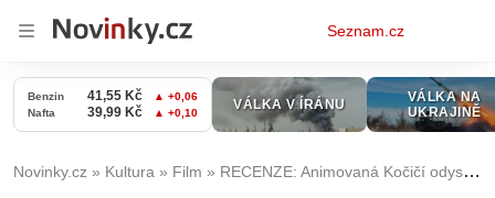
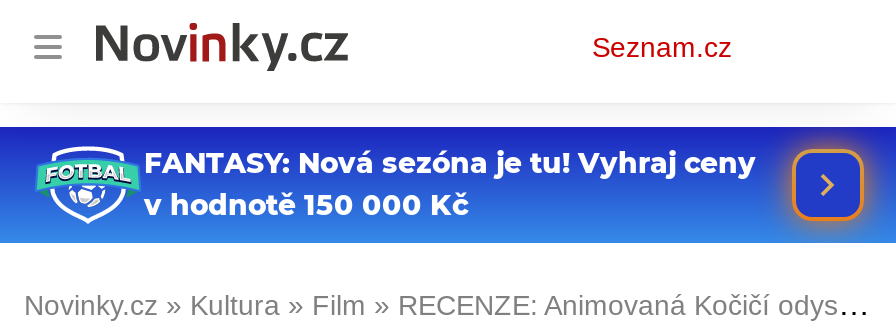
[3,75,492,137] [image] -> [6,125,890,245] [image]

